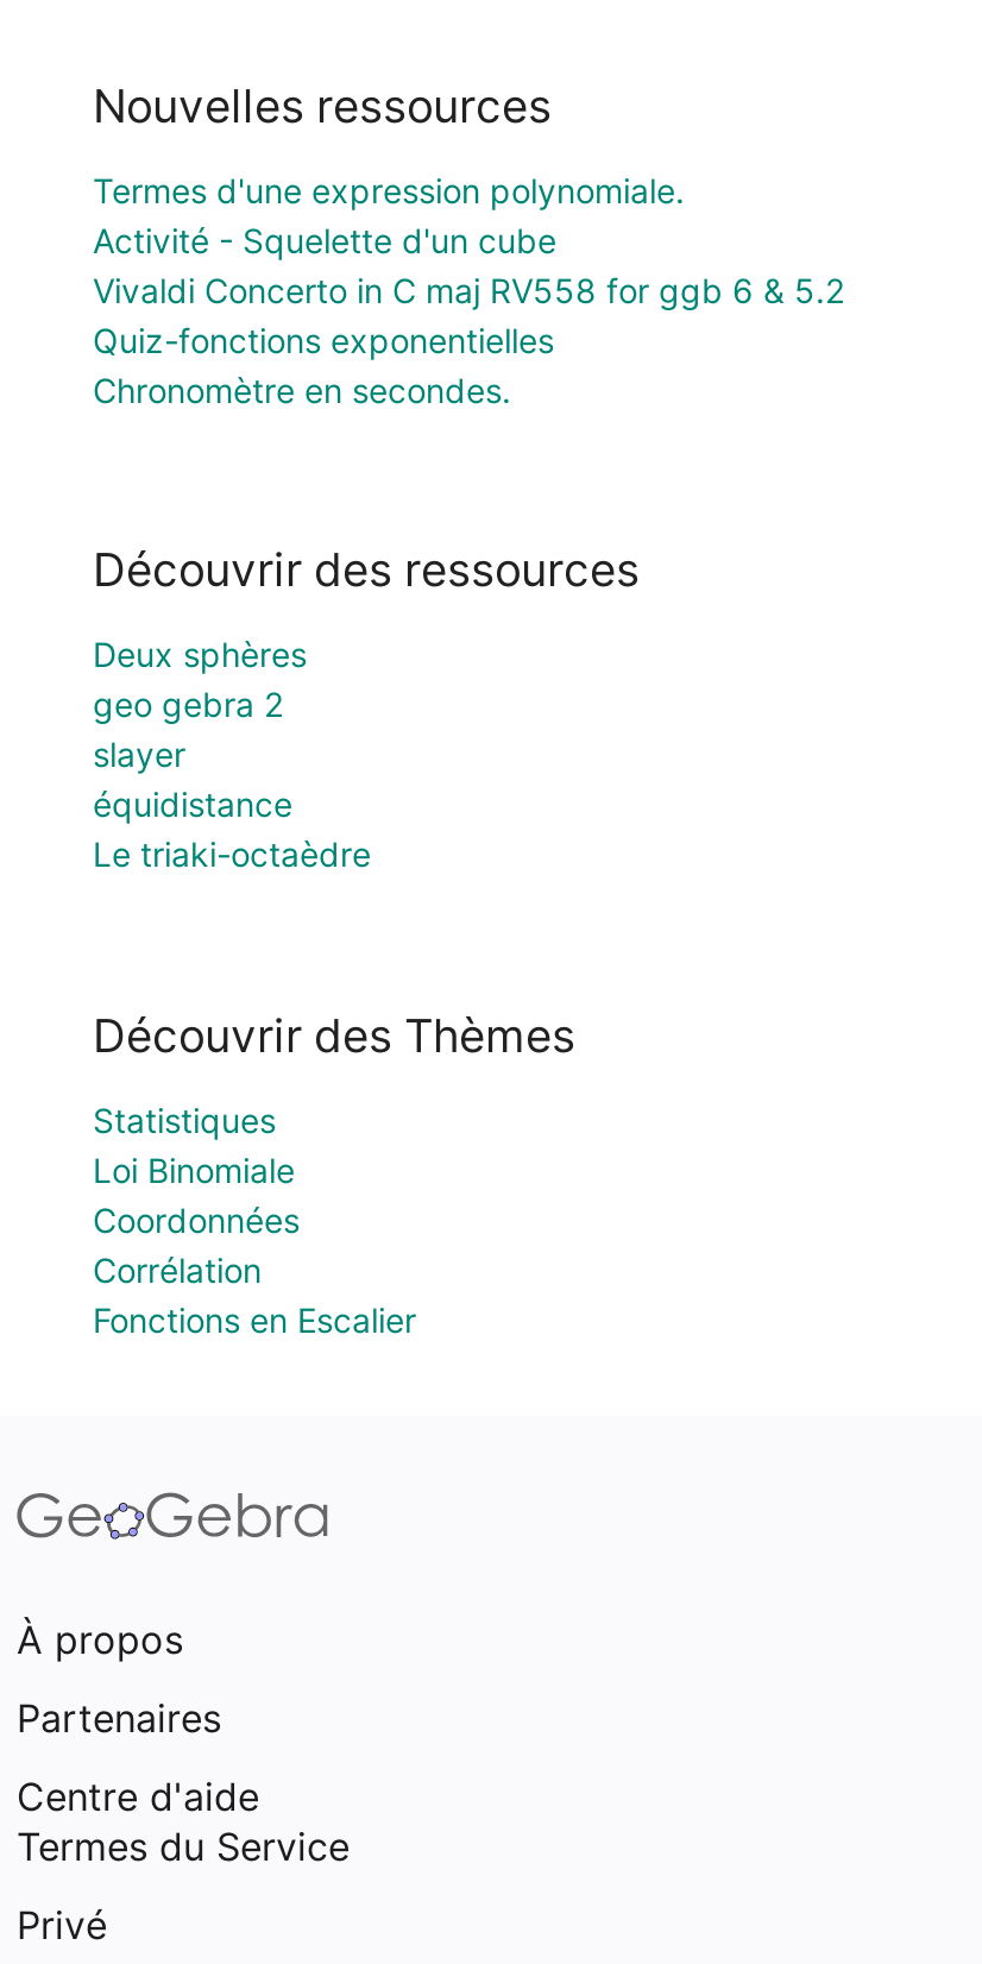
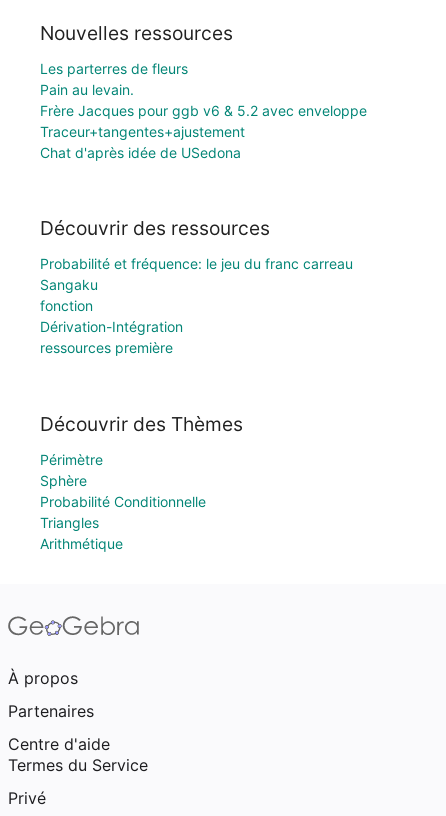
[93,170,844,410] Termes d'une expression polynomiale. | Activité - Squelette d'un cube | Vivaldi Concerto in C maj RV558 for ggb 6 & 5.2 | Quiz-fonctions exponentielles | Chronomètre en secondes. -> [40,60,367,161] Les parterres de fleurs | Pain au levain. | Frère Jacques pour ggb v6 & 5.2 avec enveloppe | Traceur+tangentes+ajustement | Chat d'après idée de USedona
[93,635,371,875] Deux sphères | geo gebra 2 | slayer | équidistance | Le triaki-octaèdre -> [40,255,353,356] Probabilité et fréquence: le jeu du franc carreau | Sangaku | fonction | Dérivation-Intégration | ressources première
[93,1100,416,1340] Statistiques | Loi Binomiale | Coordonnées | Corrélation | Fonctions en Escalier -> [40,451,206,552] Périmètre | Sphère | Probabilité Conditionnelle | Triangles | Arithmétique

